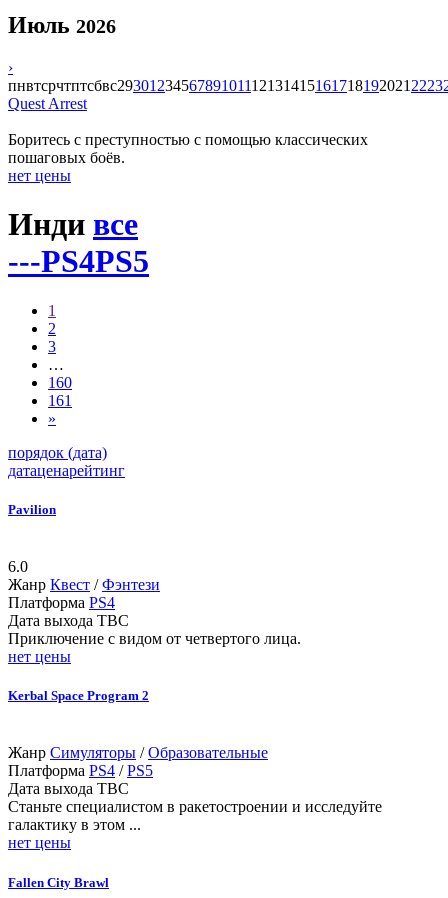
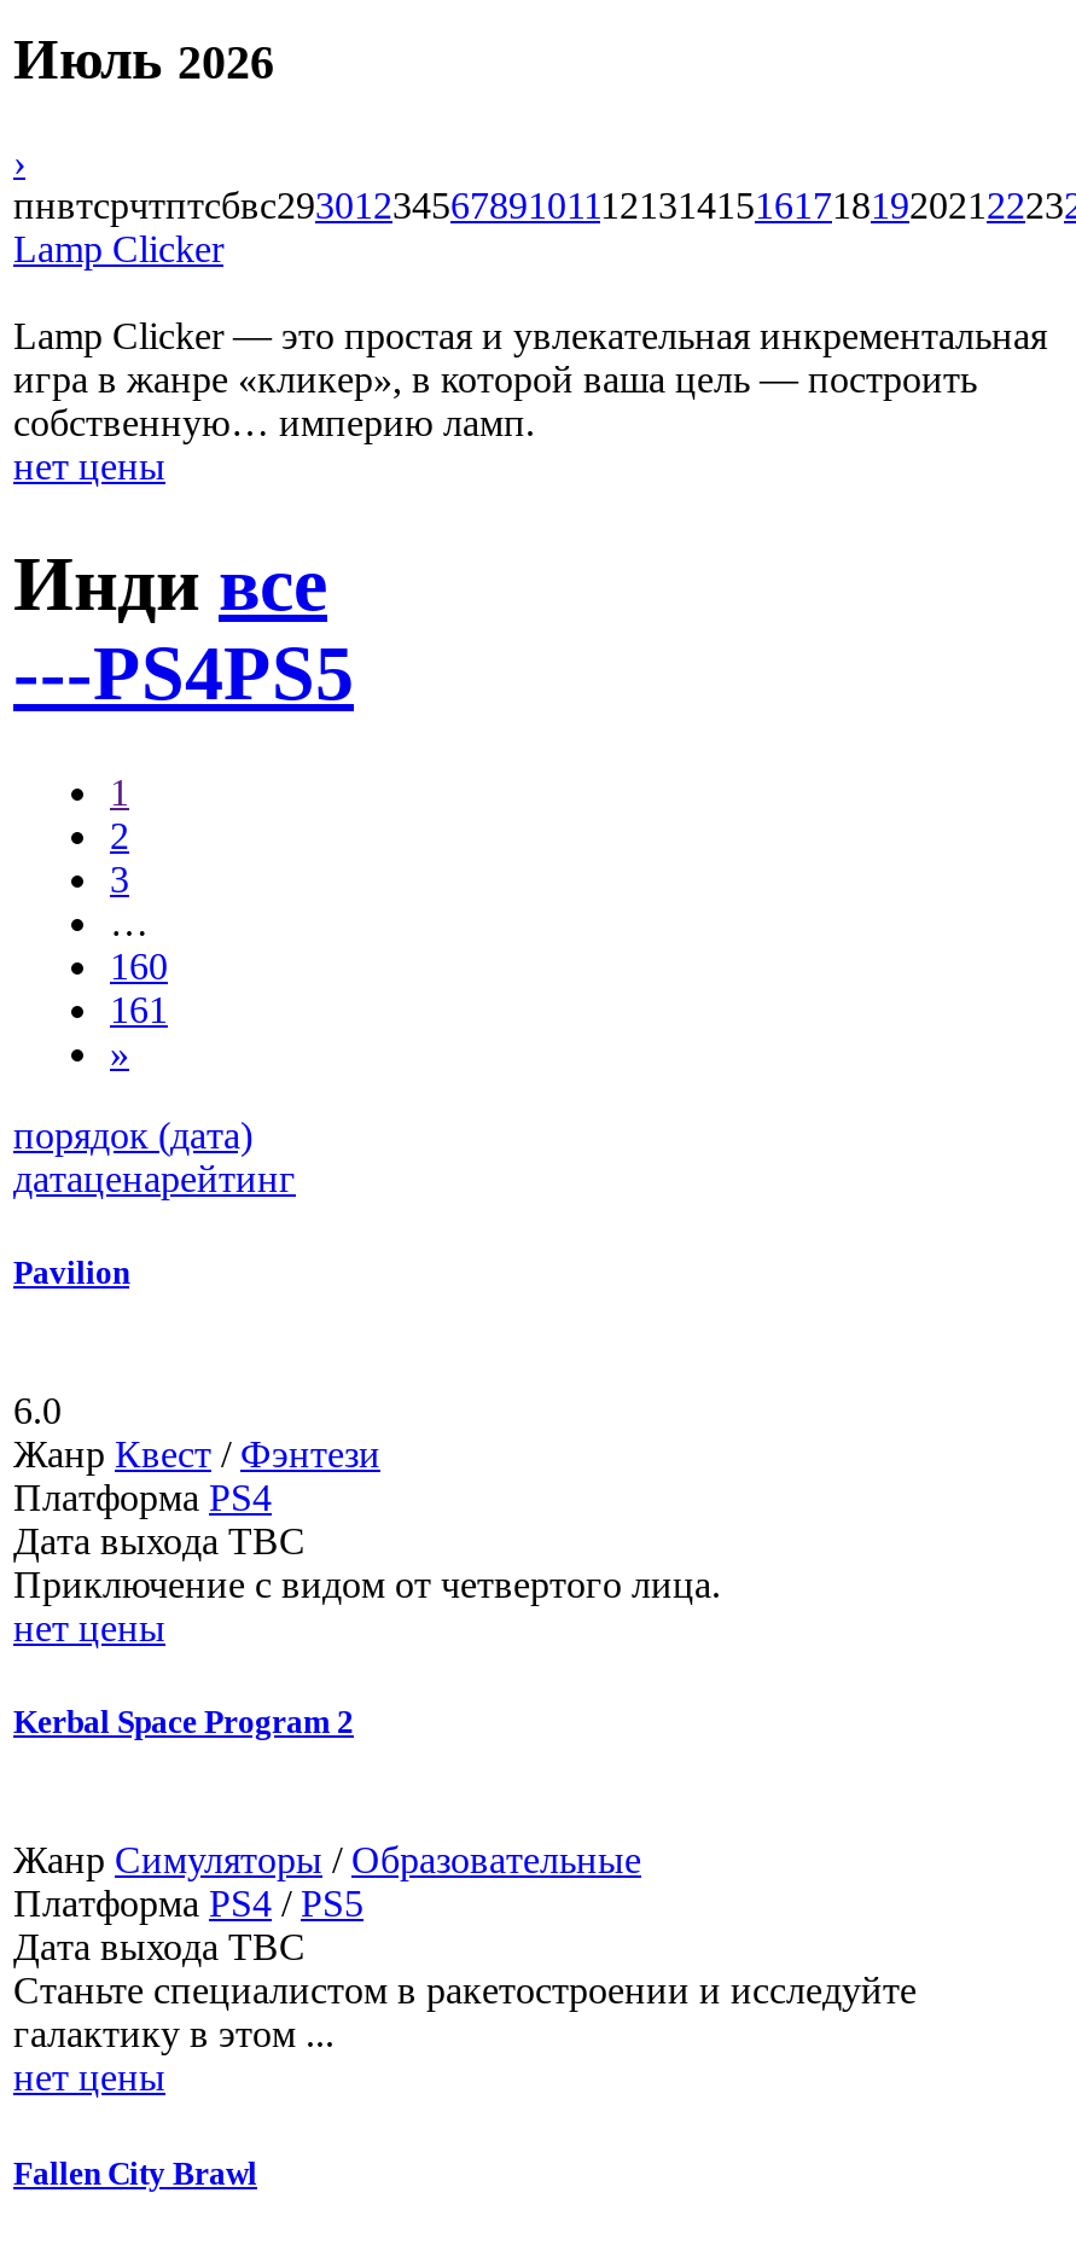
[8,95,87,112] Quest Arrest -> [13,228,223,269] Lamp Clicker
[8,131,368,166] Боритесь с преступностью с помощью классических | пошаговых боёв. -> [13,315,1047,443] Lamp Clicker — это простая и увлекательная инкрементальная | игра в жанре «кликер», в которой ваша цель — построить | собственную… империю ламп.

